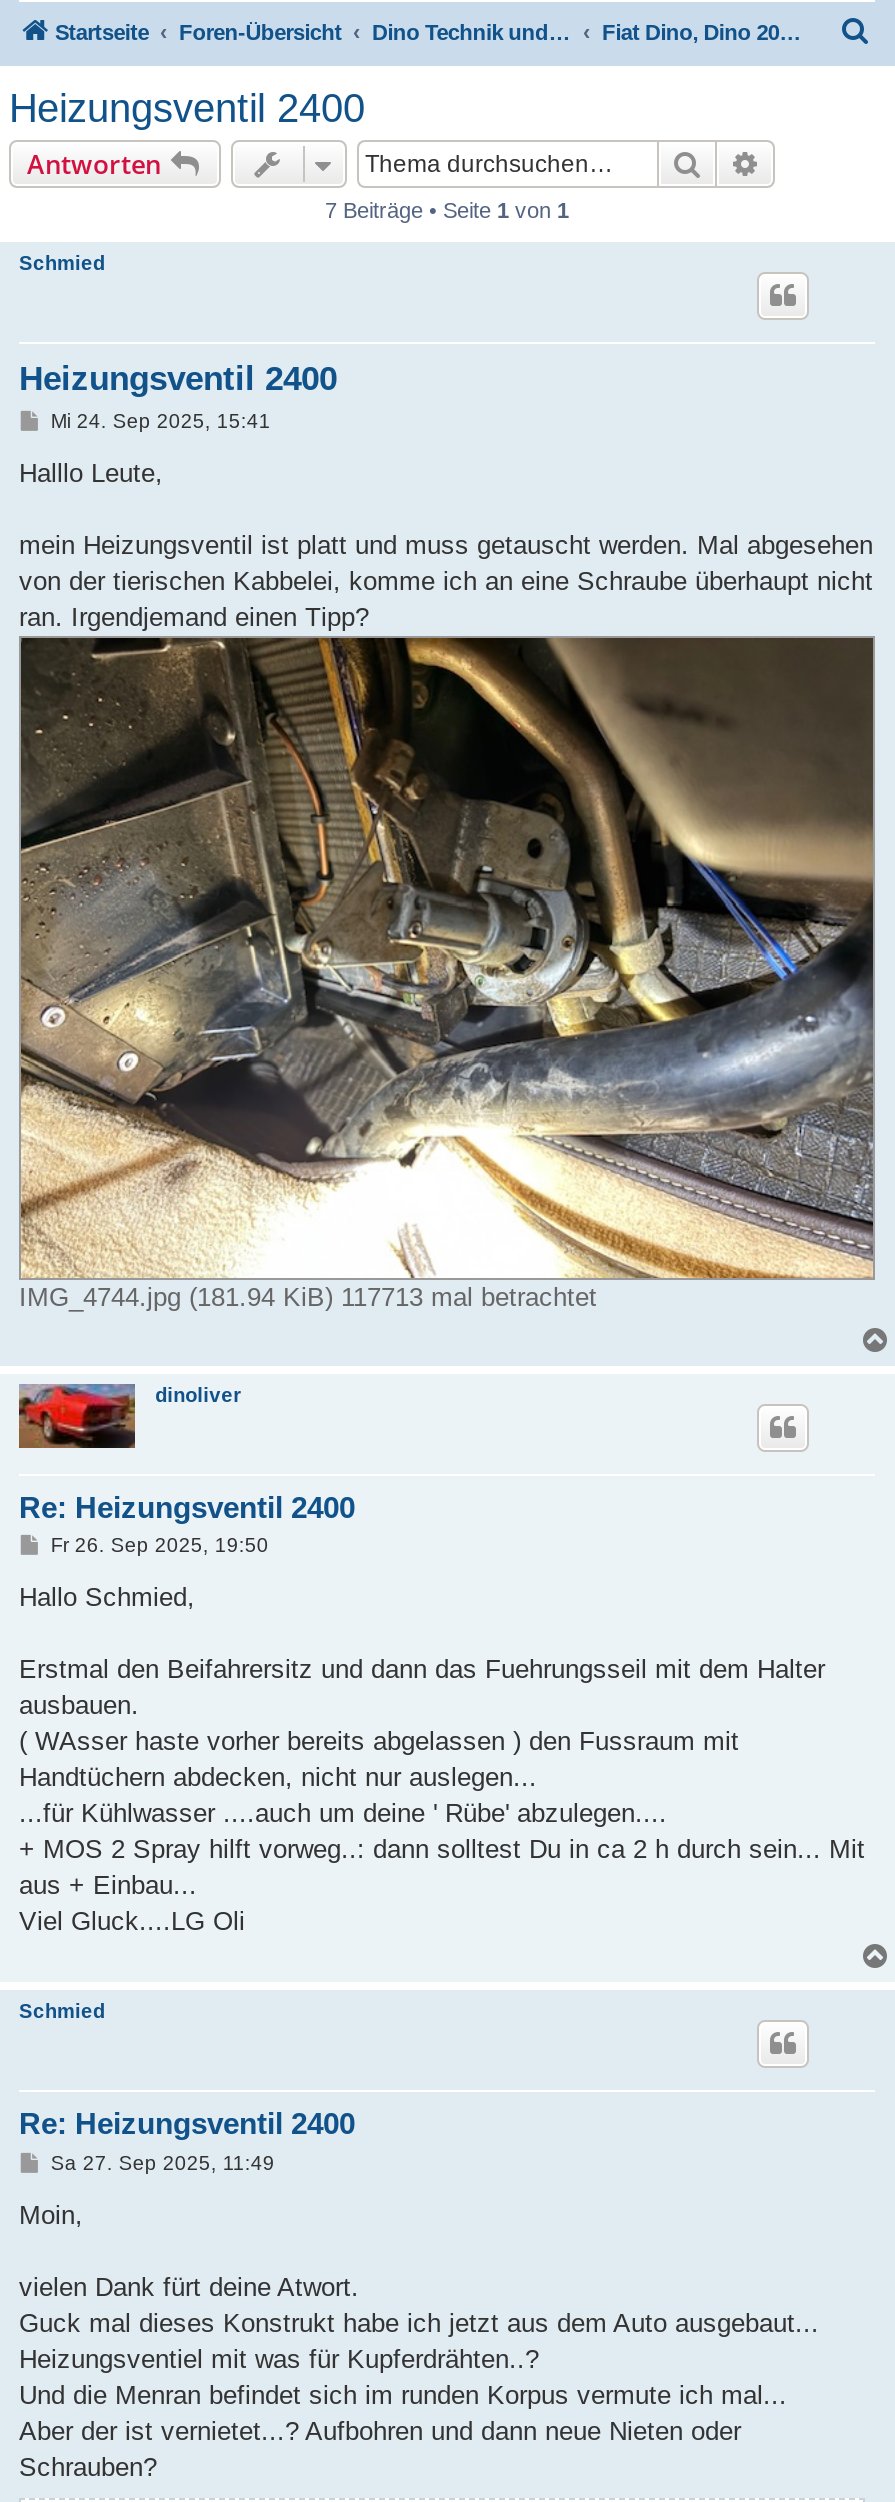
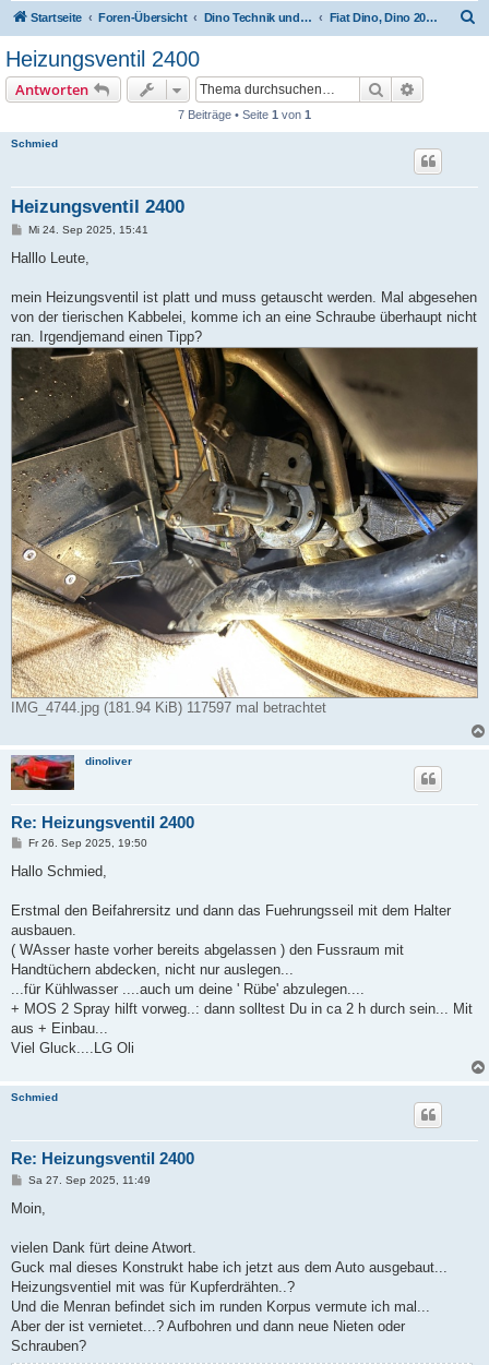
[19,1281,597,1311] IMG_4744.jpg (181.94 KiB) 117713 mal betrachtet -> [11,699,326,715] IMG_4744.jpg (181.94 KiB) 117597 mal betrachtet

